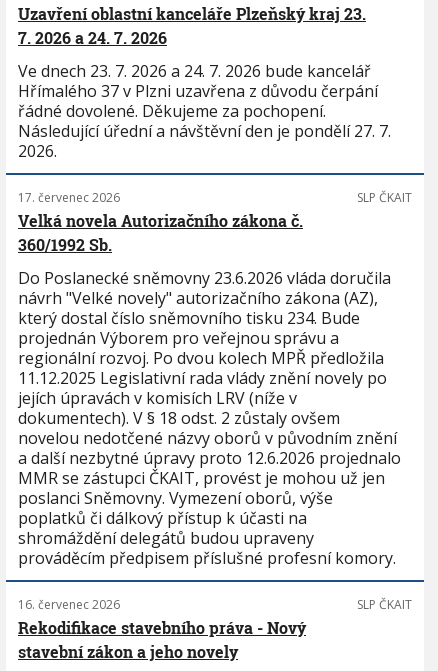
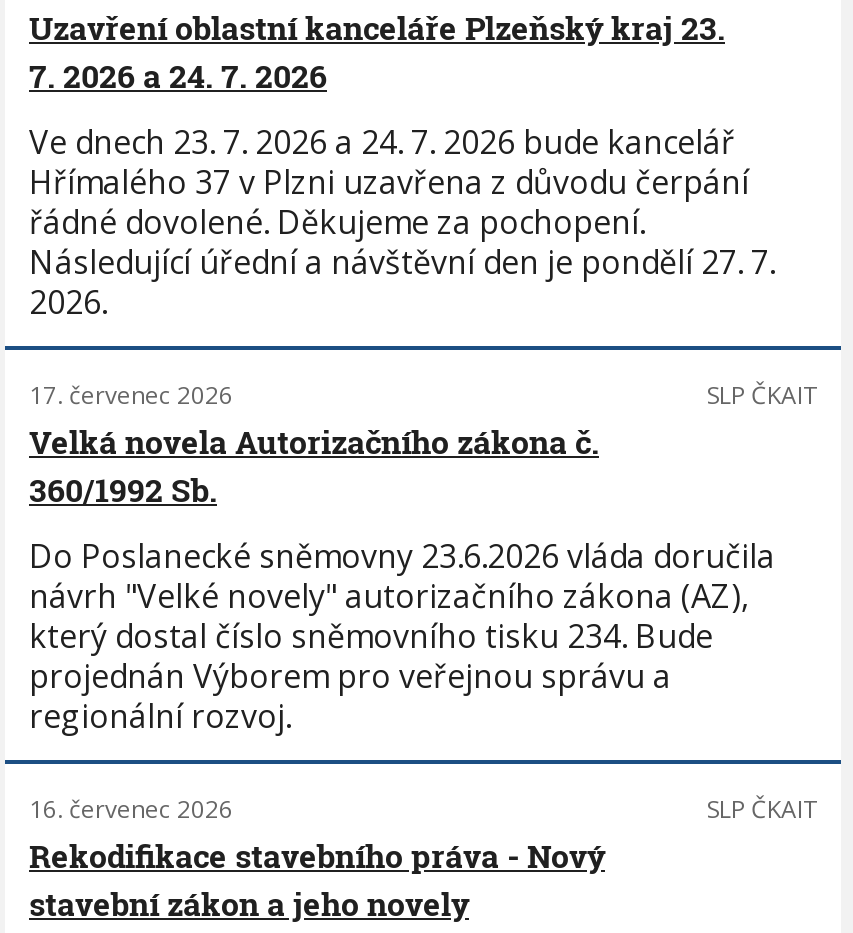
[18,347,401,569] regionální rozvoj. Po dvou kolech MPŘ předložila | 11.12.2025 Legislativní rada vlády znění novely po | jejích úpravách v komisích LRV (níže v | dokumentech). V § 18 odst. 2 zůstaly ovšem | novelou nedotčené názvy oborů v původním znění | a další nezbytné úpravy proto 12.6.2026 projednalo | MMR se zástupci ČKAIT, provést je mohou už jen | poslanci Sněmovny. Vymezení oborů, výše | poplatků či dálkový přístup k účasti na | shromáždění delegátů budou upraveny | prováděcím předpisem příslušné profesní komory. -> [29,694,291,738] regionální rozvoj.

